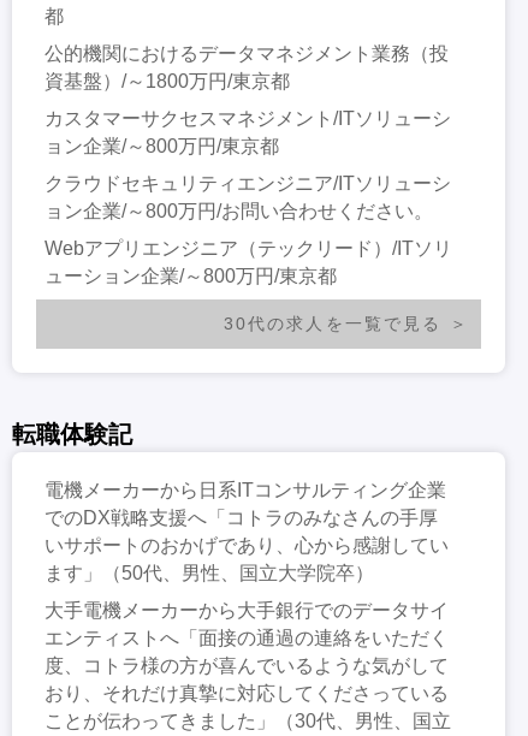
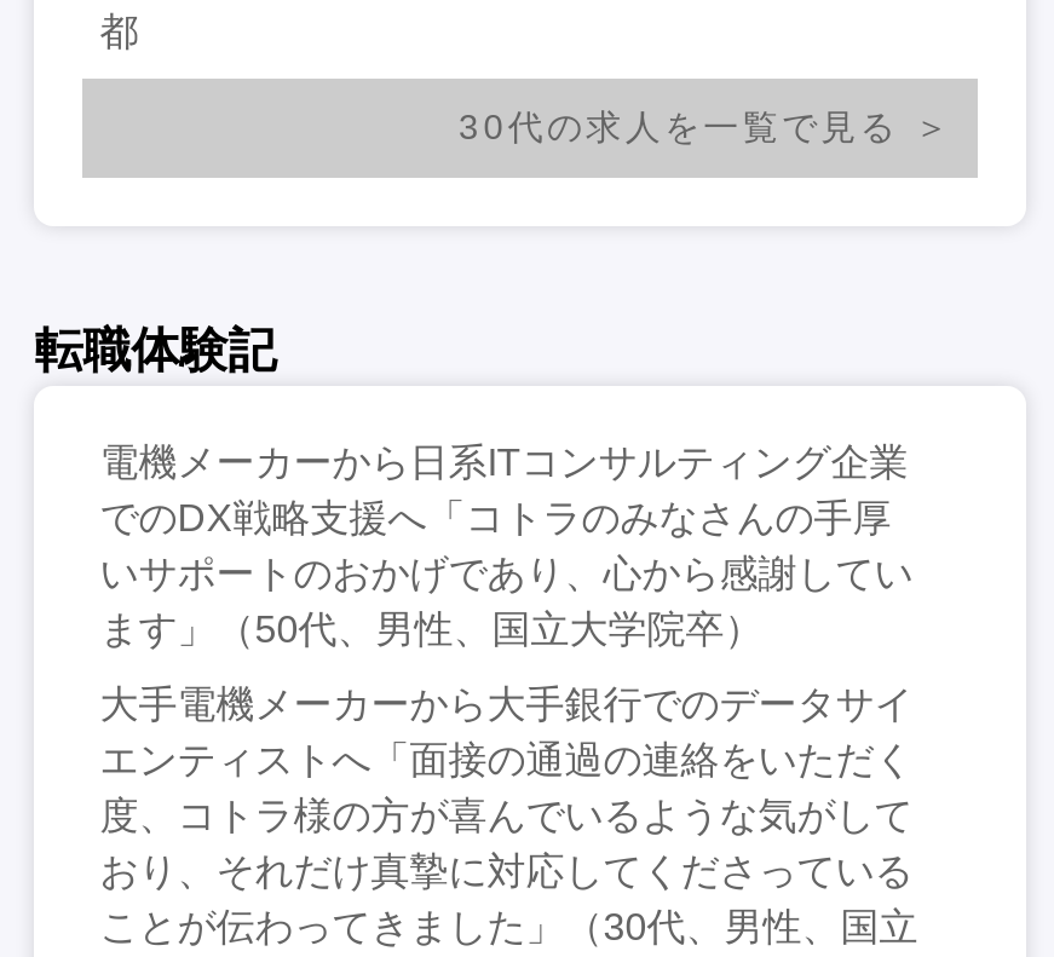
[45,43,452,286] 公的機関におけるデータマネジメント業務（投 | 資基盤）/～1800万円/東京都 | カスタマーサクセスマネジメント/ITソリューシ | ョン企業/～800万円/東京都 | クラウドセキュリティエンジニア/ITソリューシ | ョン企業/～800万円/お問い合わせください。 | Webアプリエンジニア（テックリード）/ITソリ | ューション企業/～800万円/東京都 -> none

